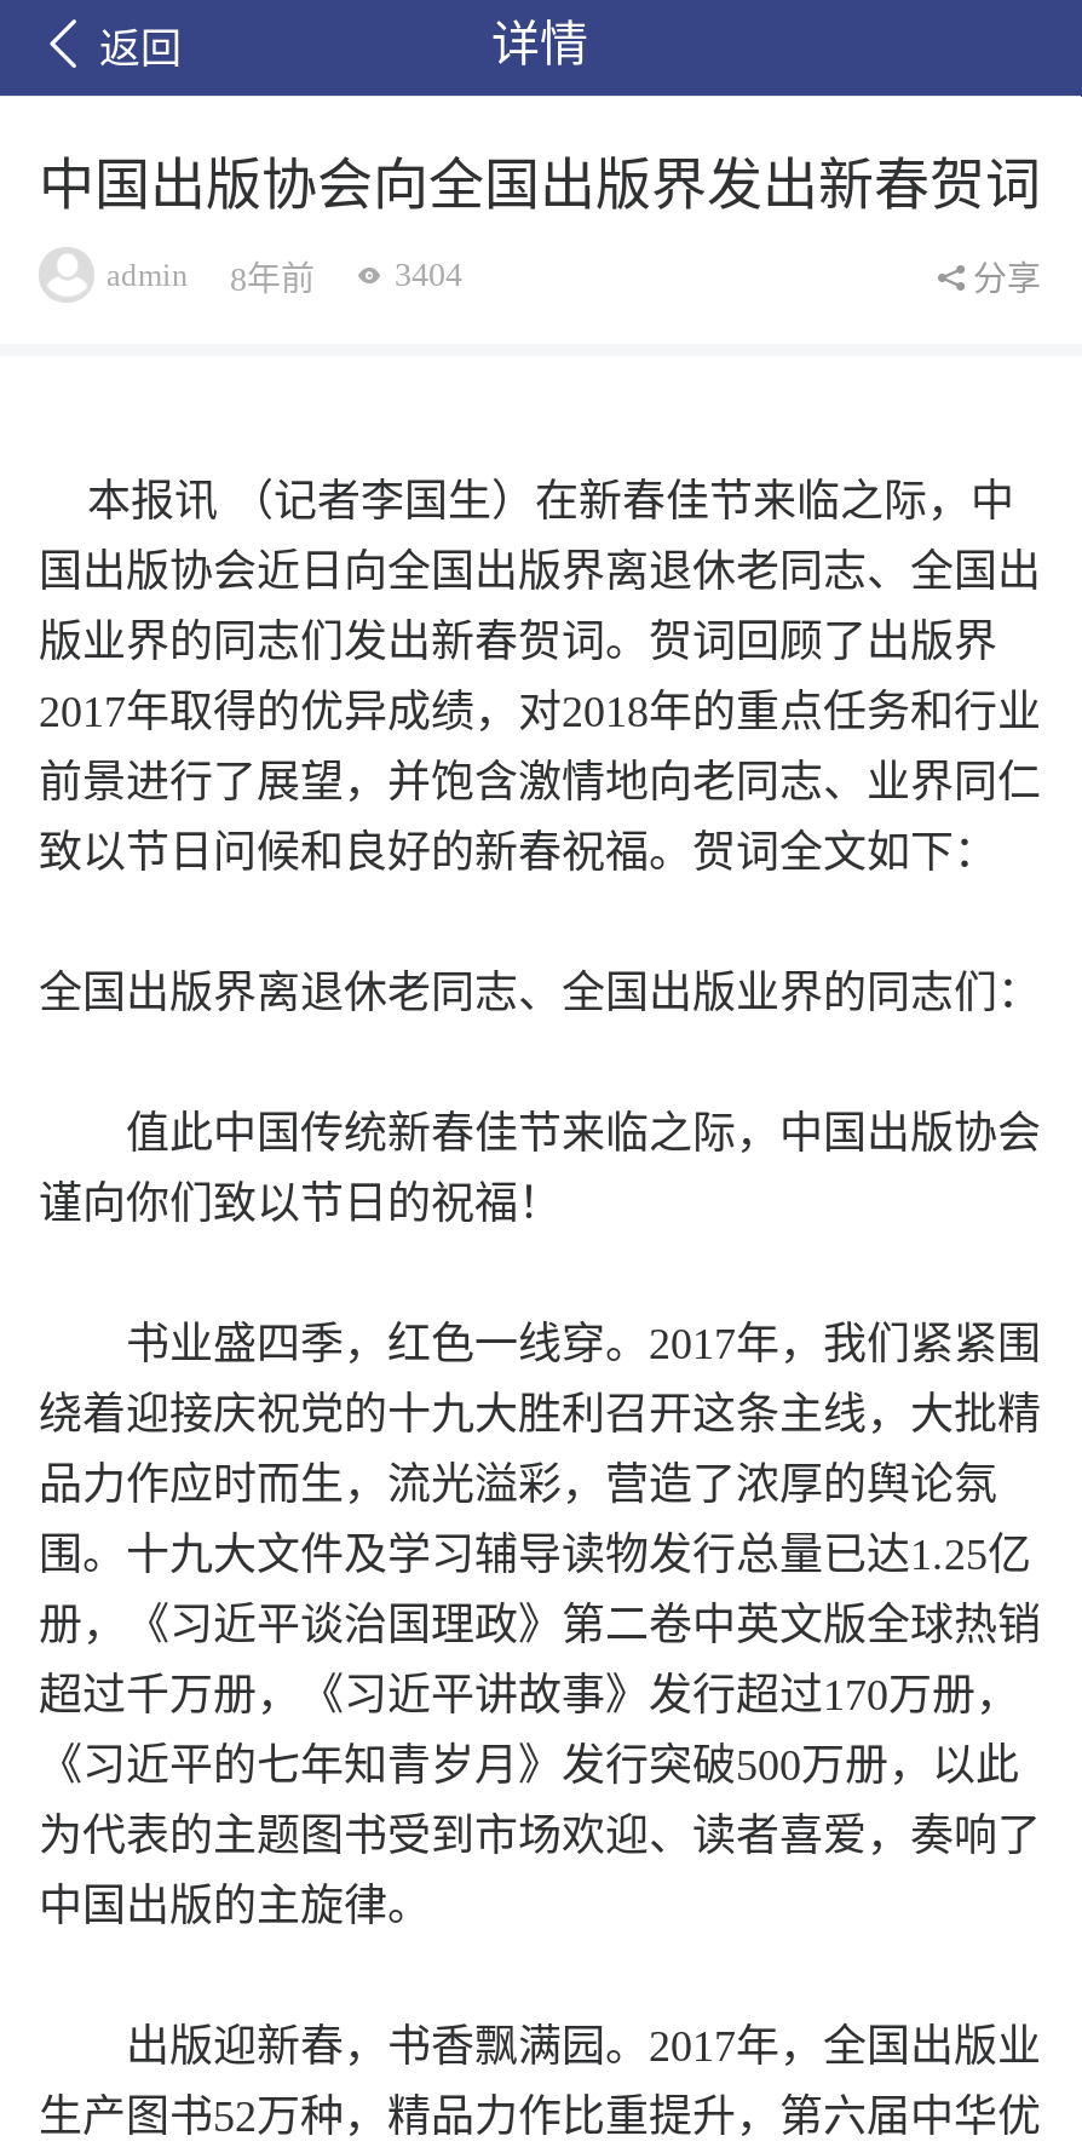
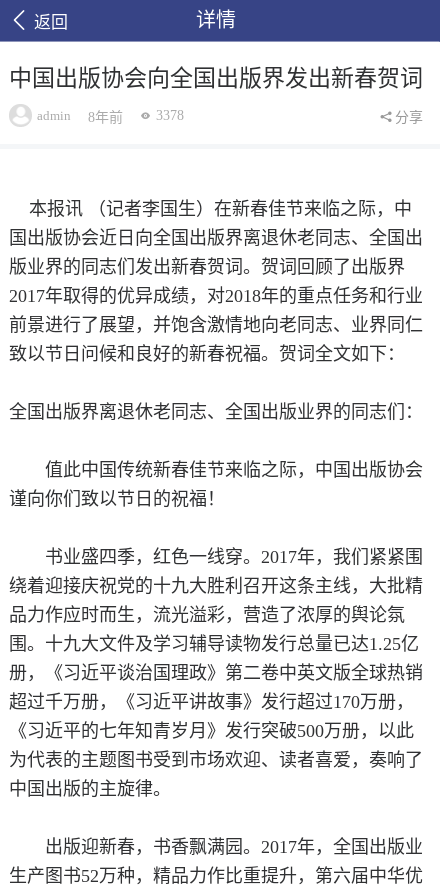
[395,256,462,292] 3404 -> [156,107,184,122] 3378

